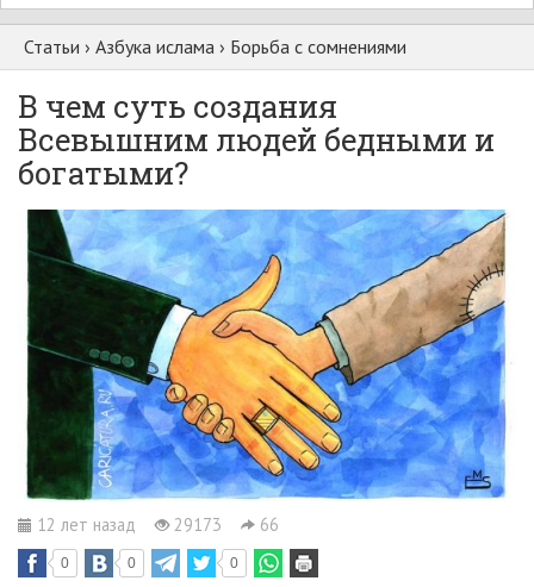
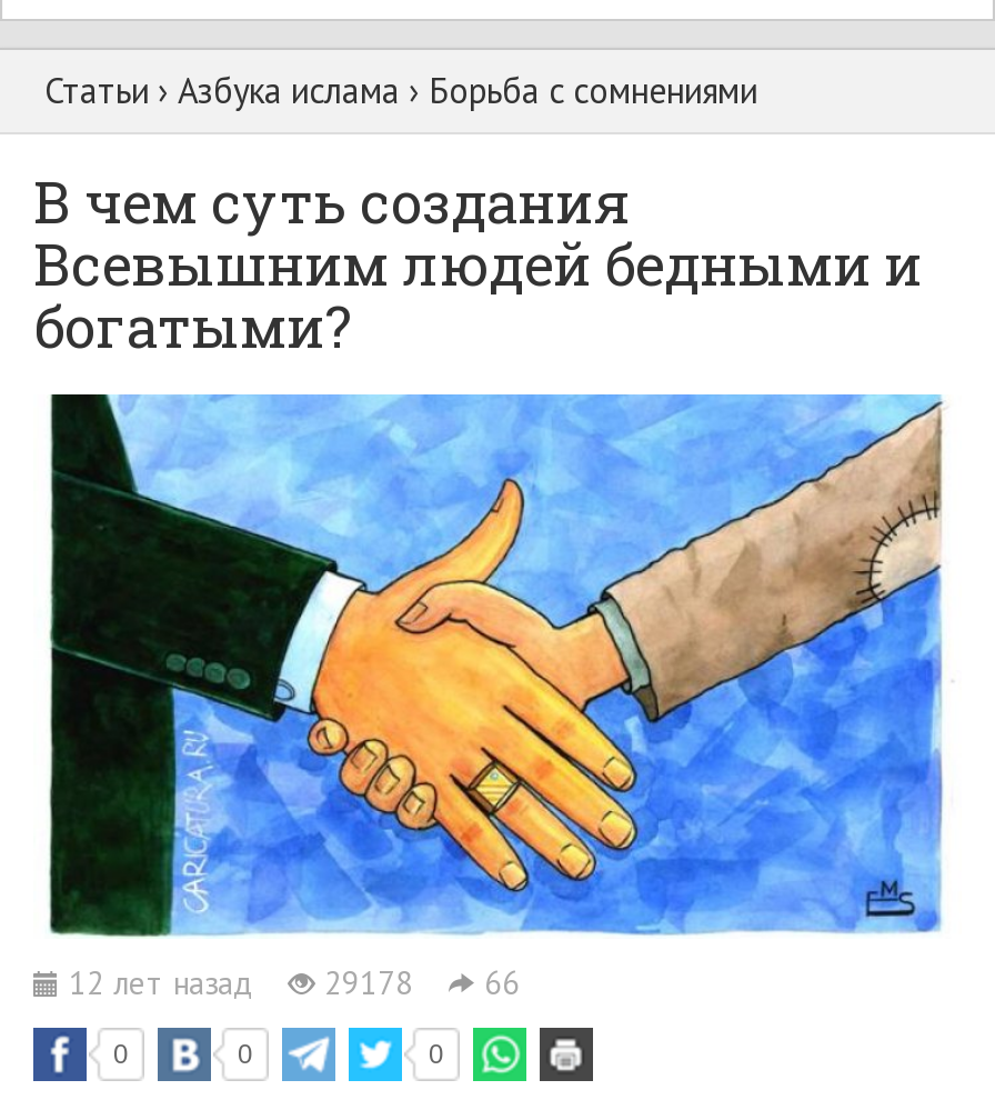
[169,514,222,536] 29173 -> [315,962,413,1004] 29178

